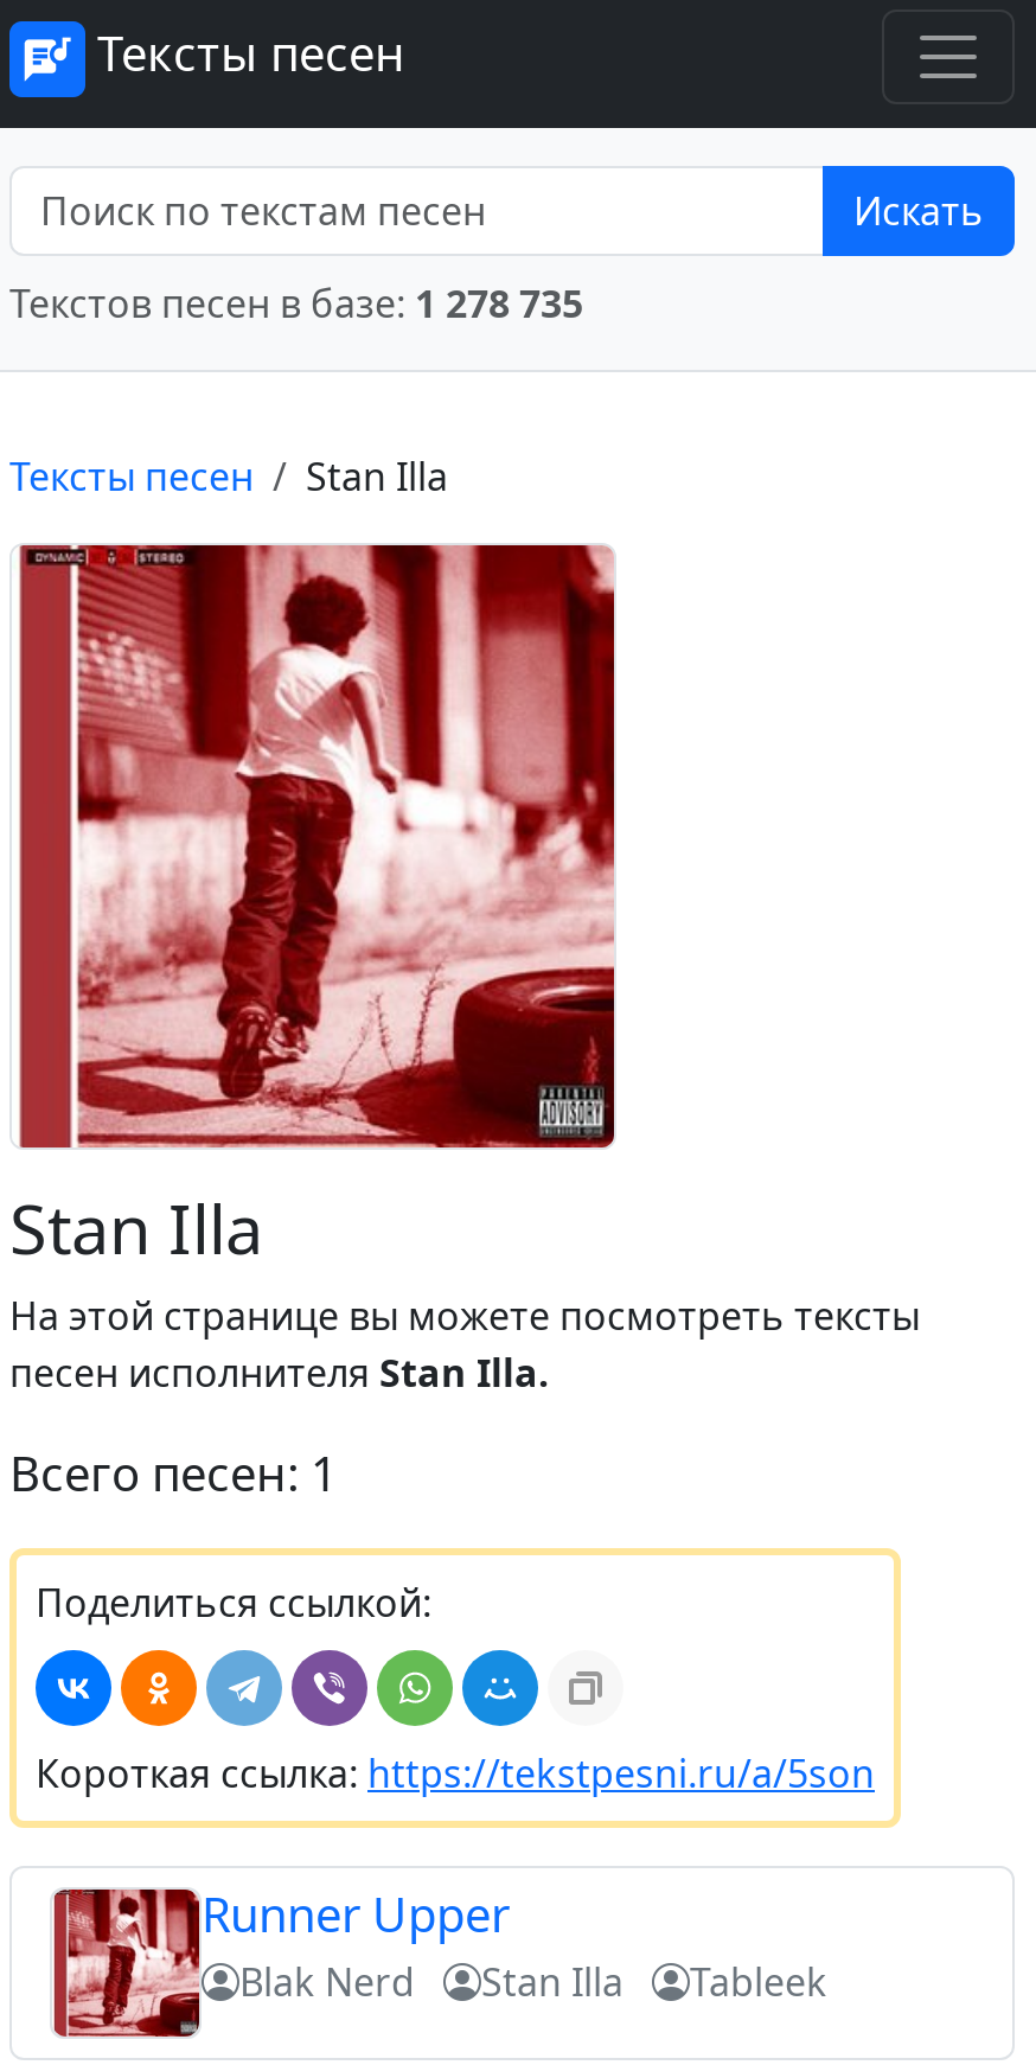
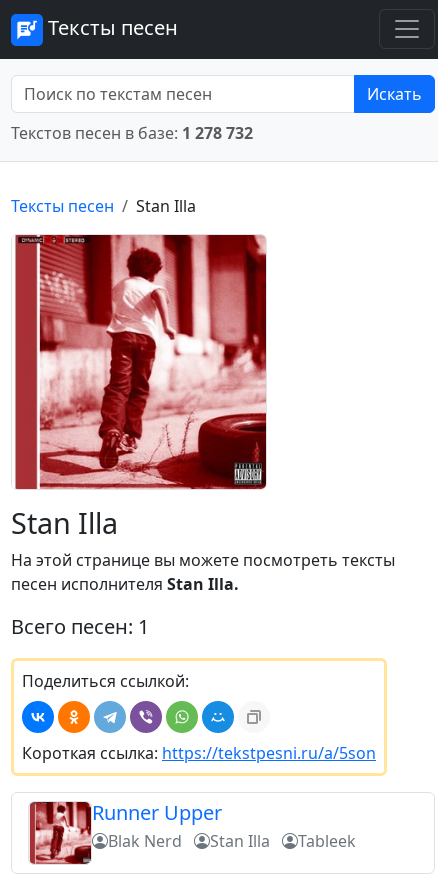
[9,276,583,329] Текстов песен в базе: 1 278 735 -> [11,122,253,144] Текстов песен в базе: 1 278 732

